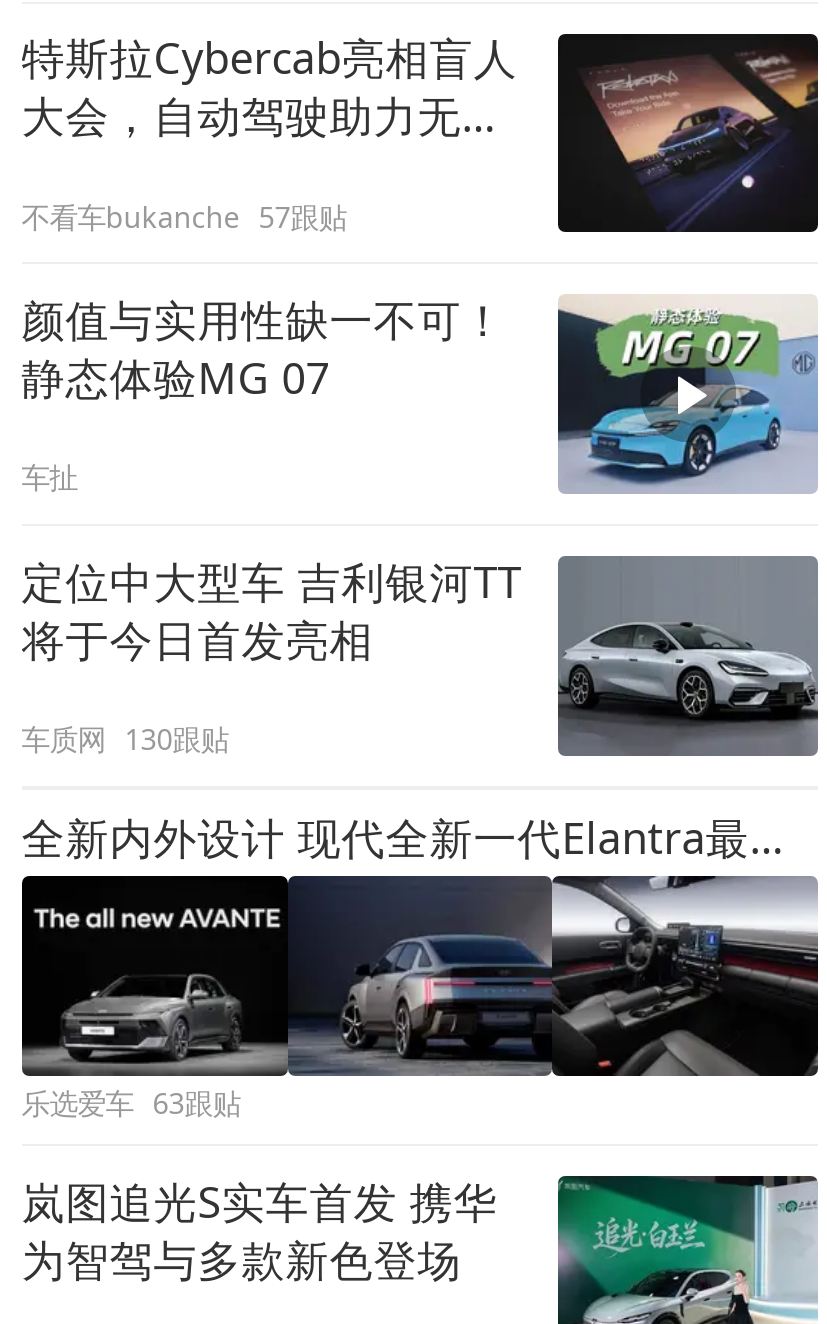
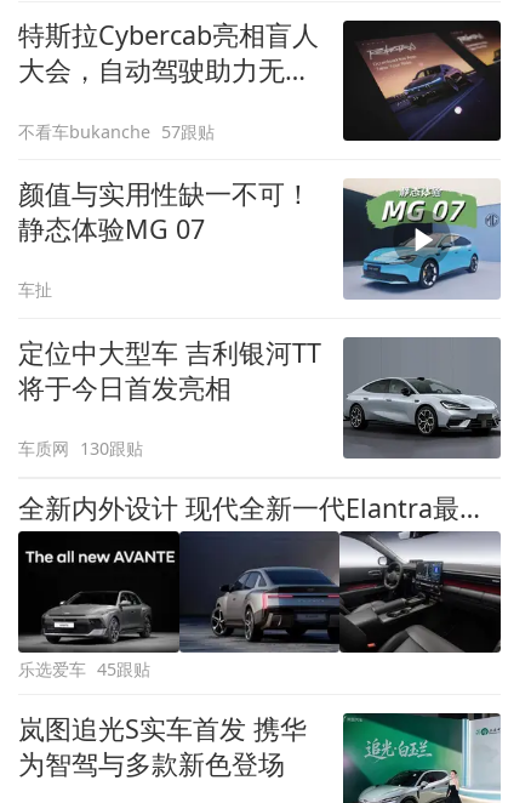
[21,1085,241,1123] 乐选爱车 63跟贴 -> [18,658,151,681] 乐选爱车 45跟贴

